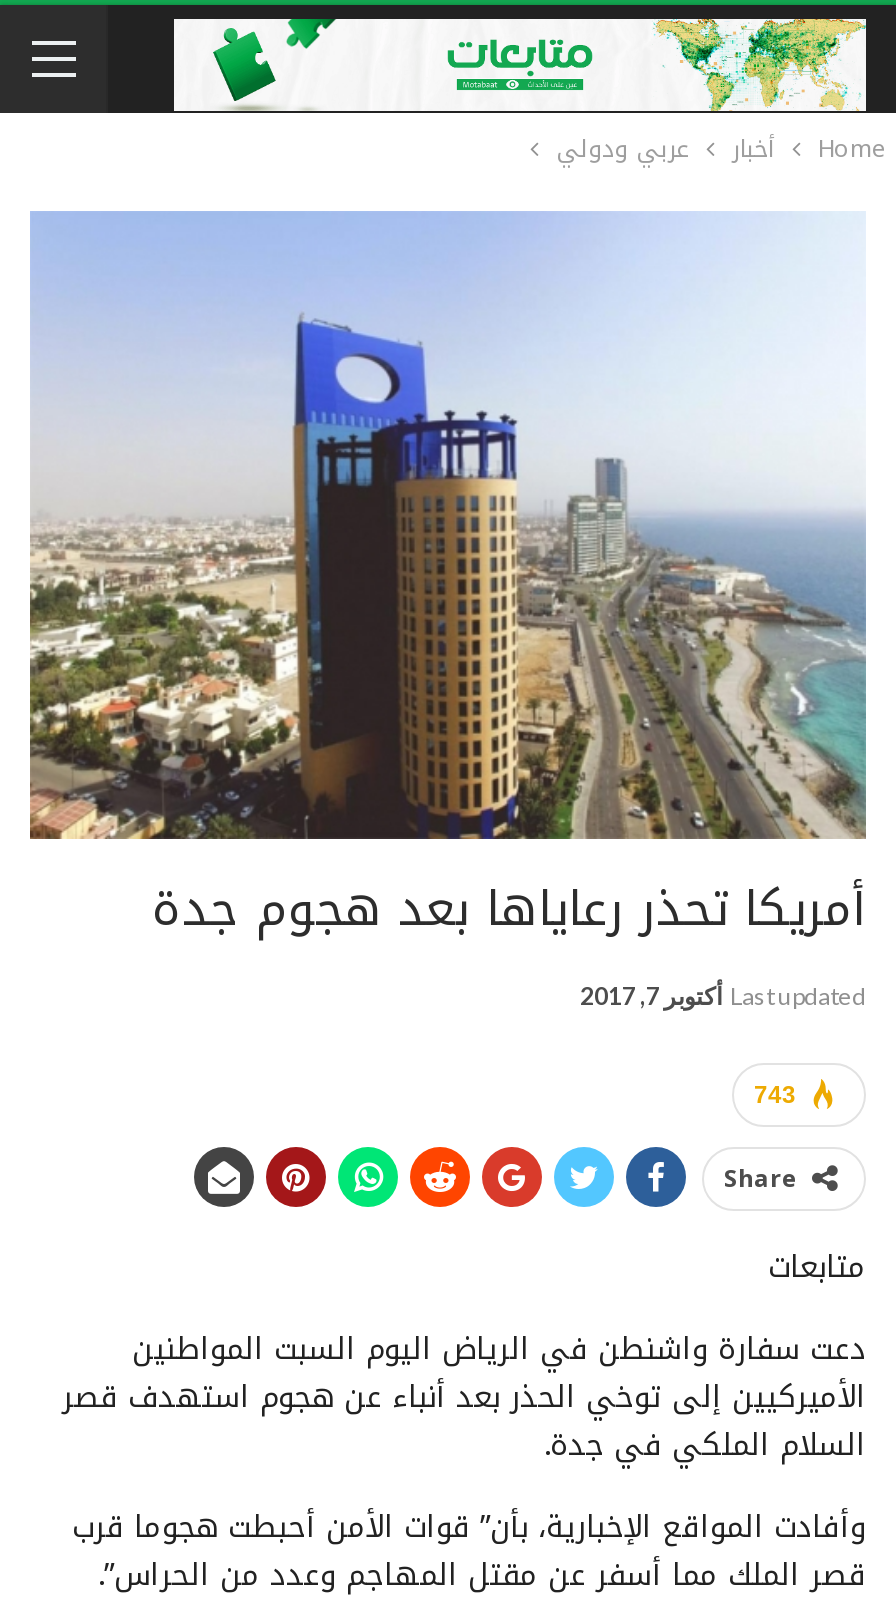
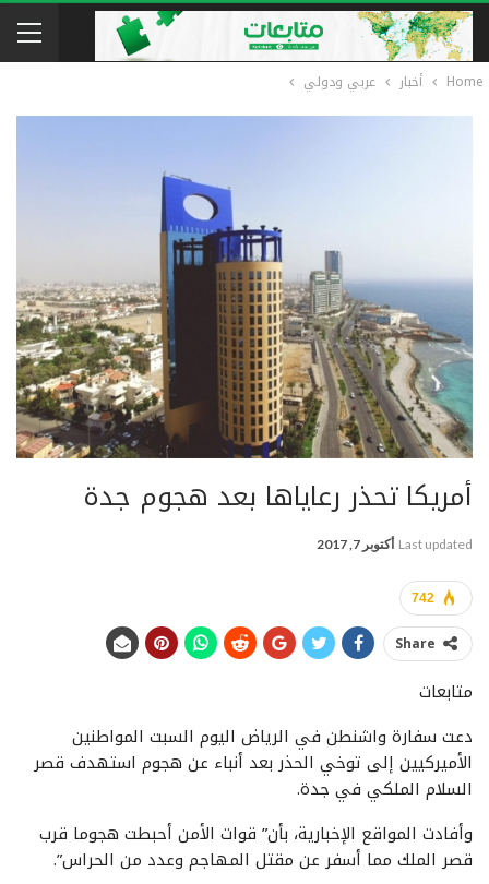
[754,1080,796,1108] 743 -> [412,590,434,605] 742

